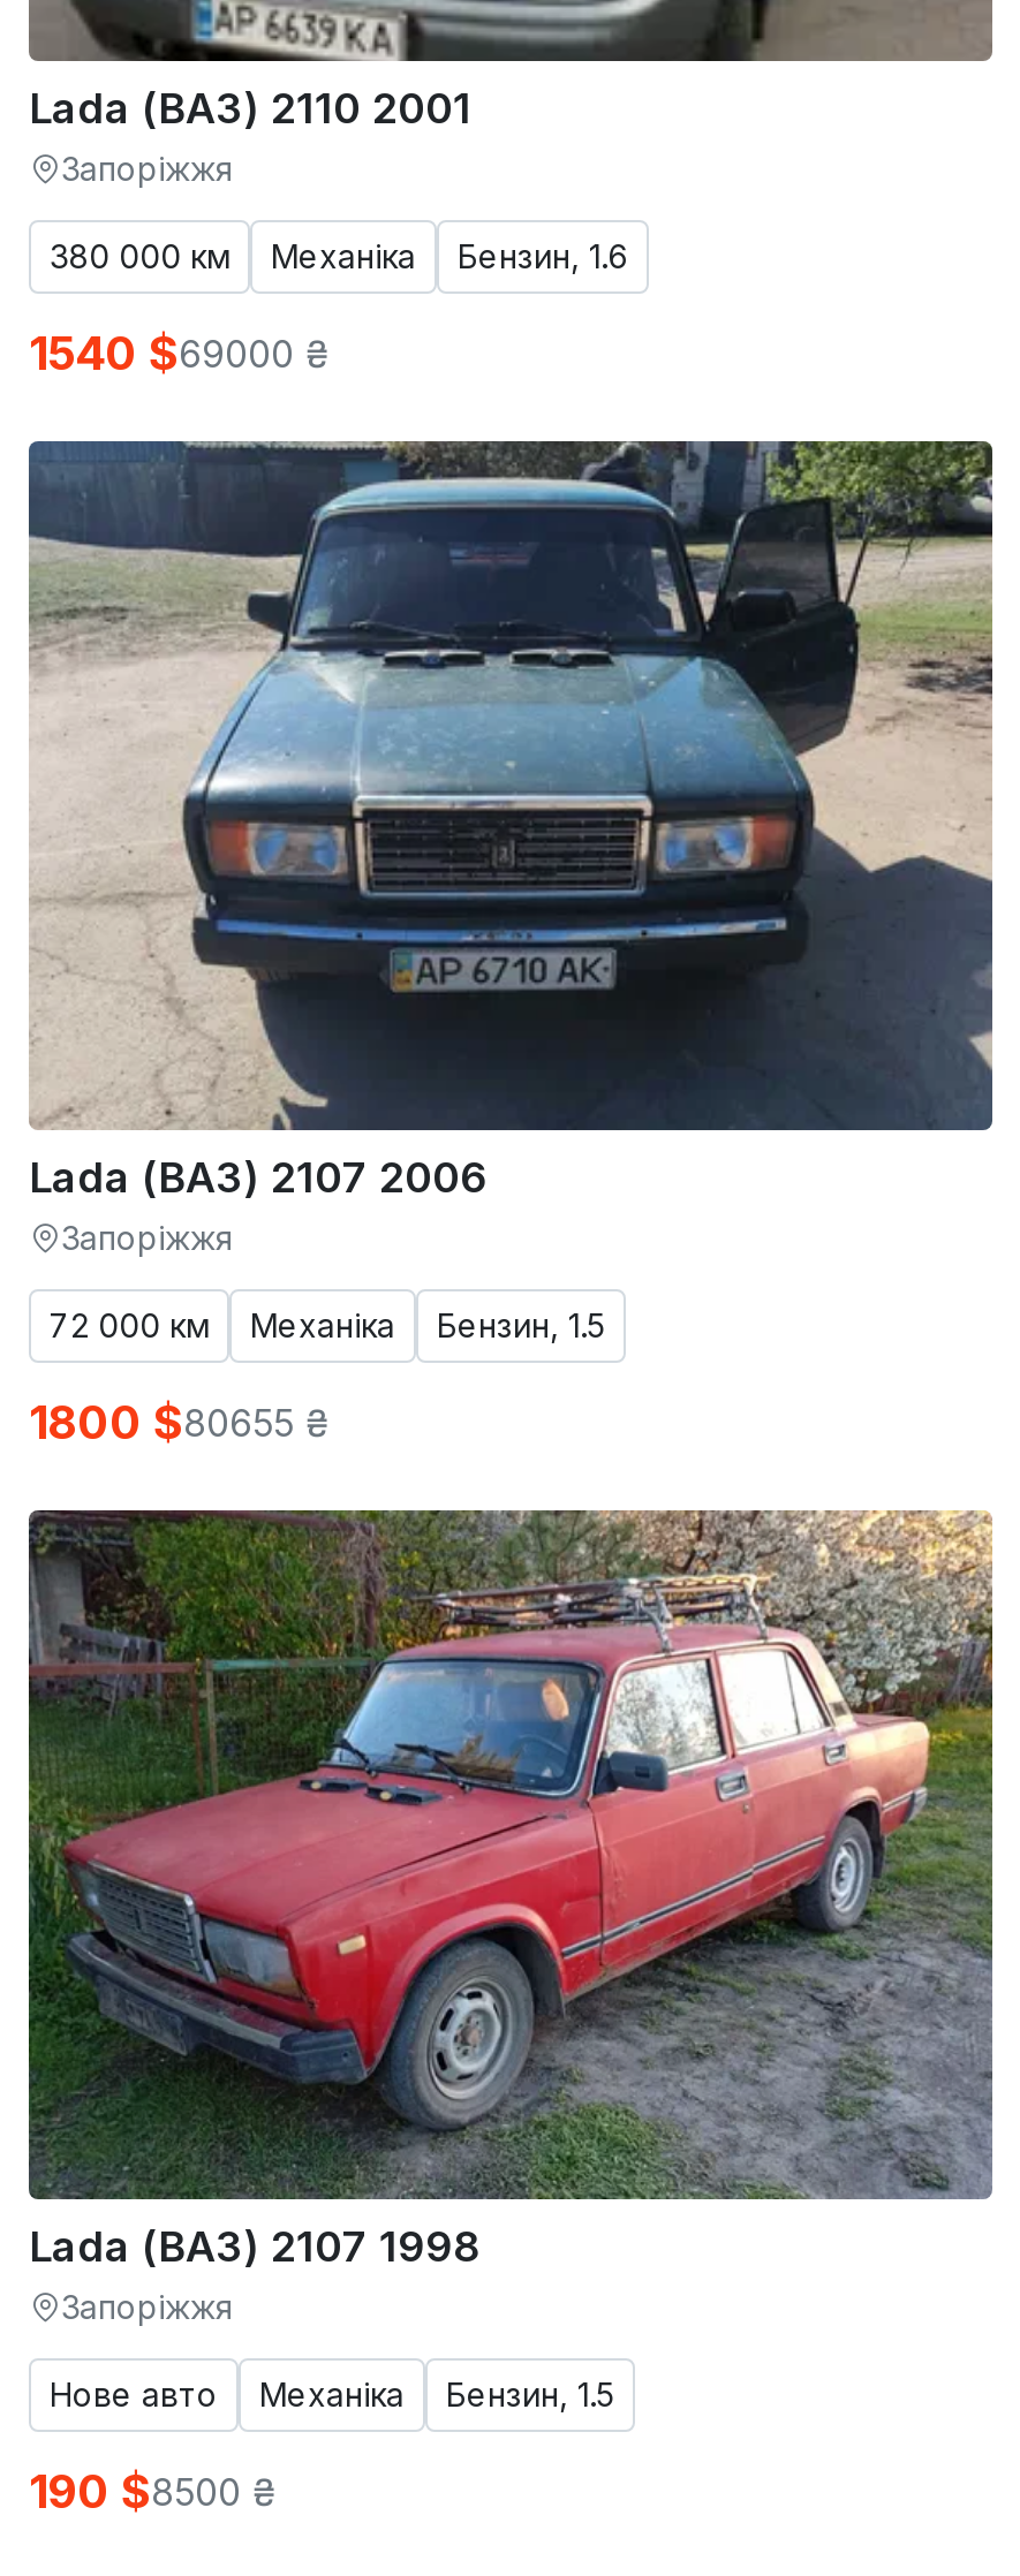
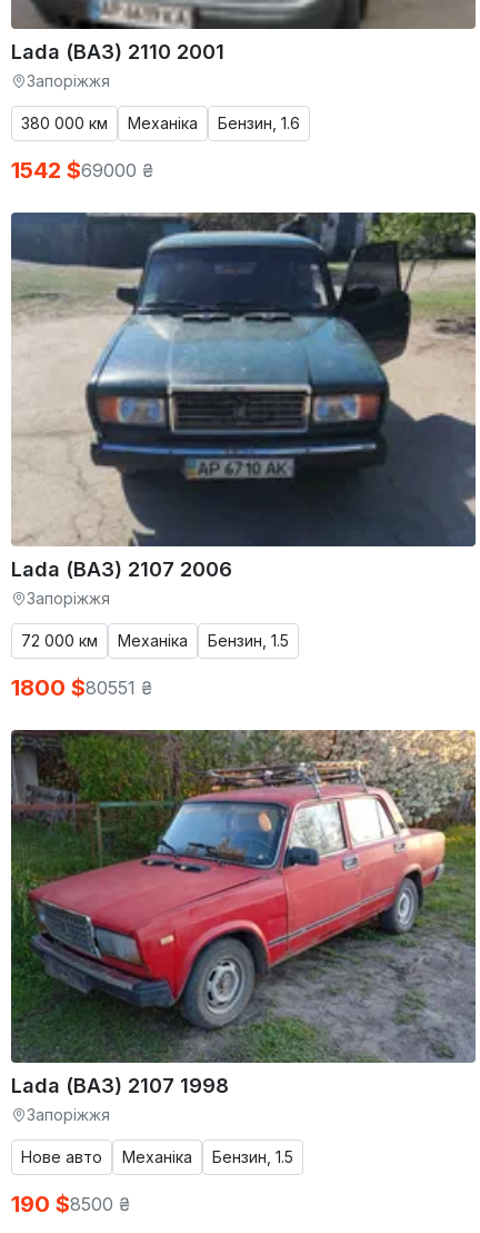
[29,325,328,380] 1540 $69000 ₴ -> [11,157,153,184] 1542 $69000 ₴
[29,1395,328,1451] 1800 $80655 ₴ -> [11,674,152,701] 1800 $80551 ₴

